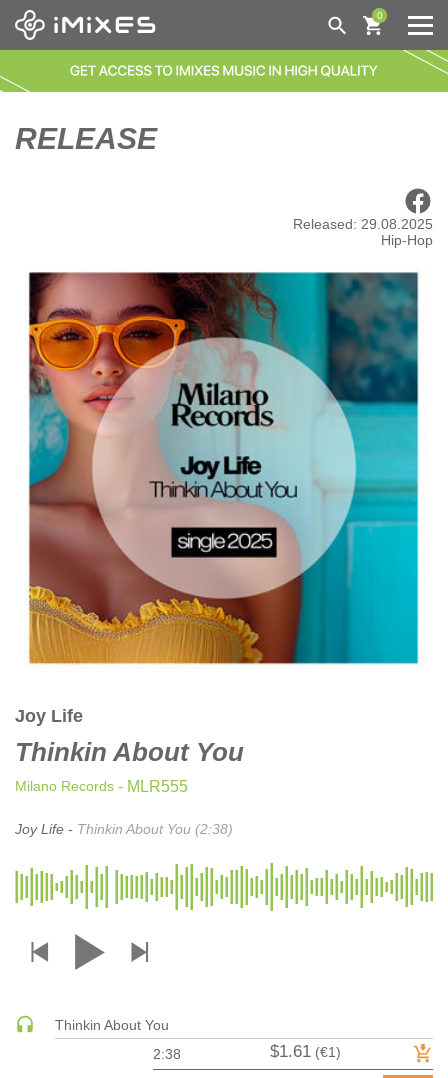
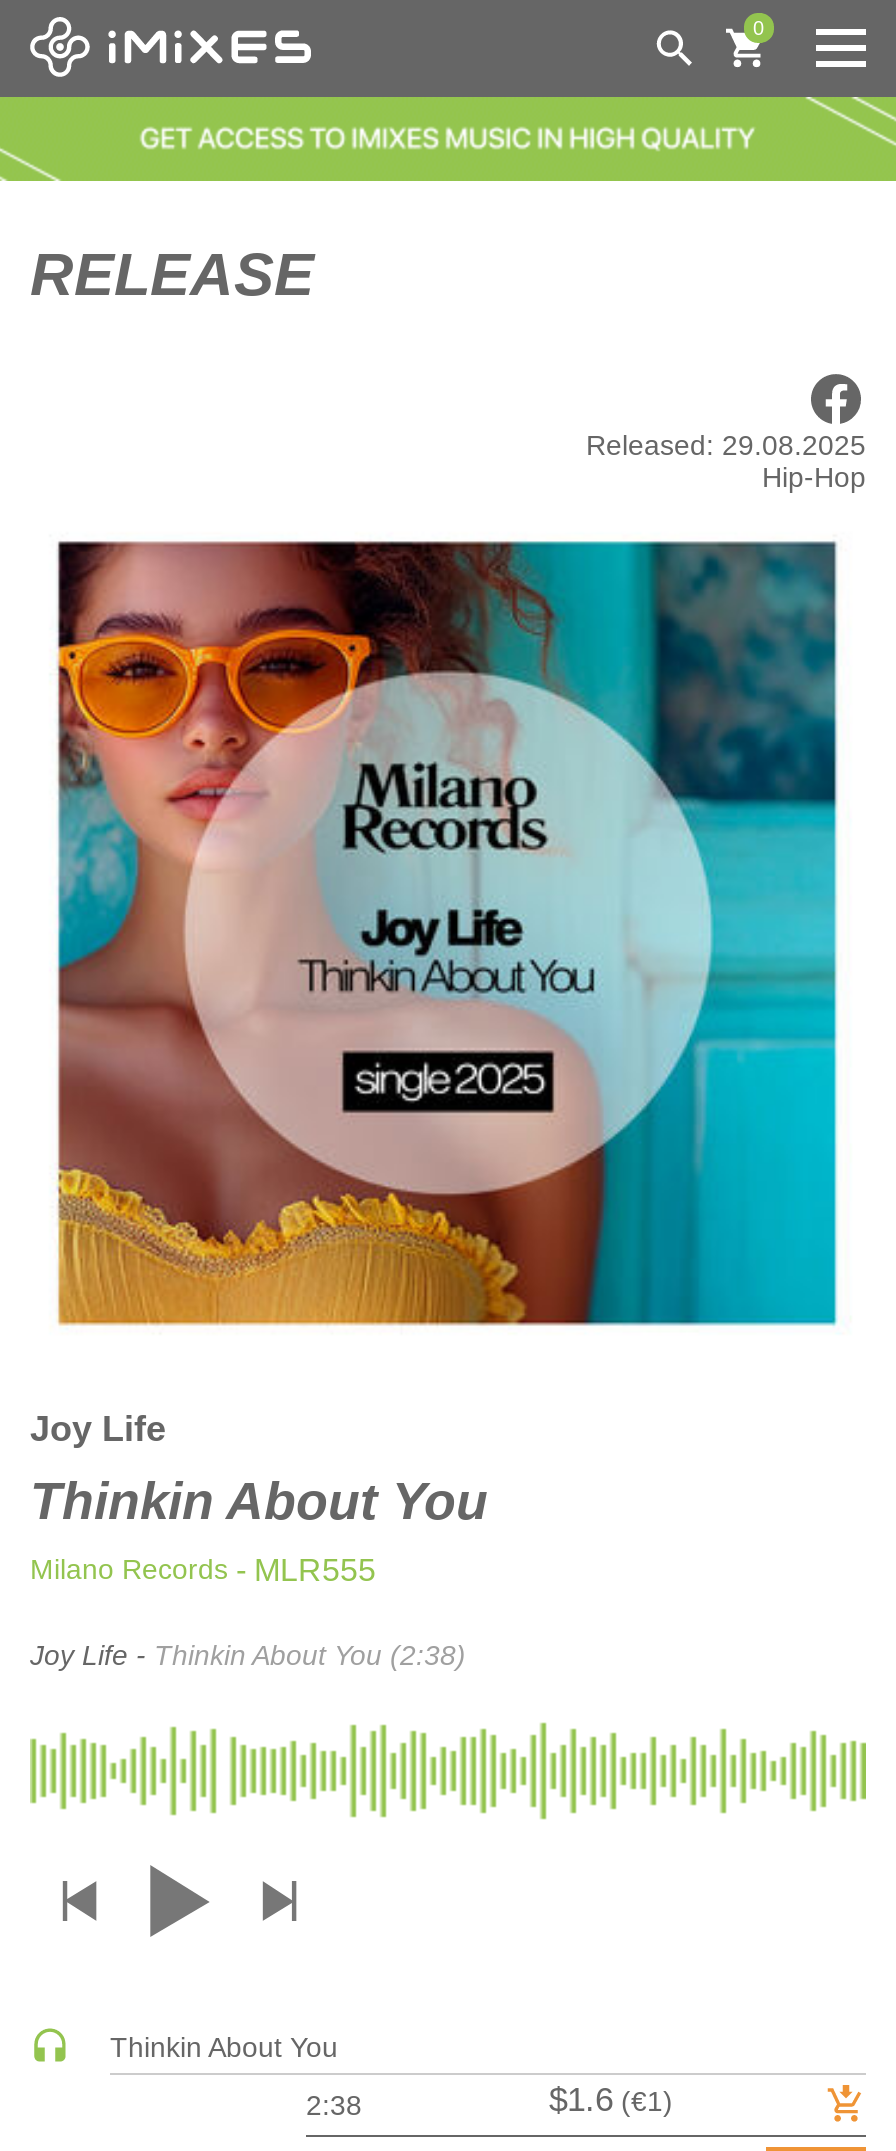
[270,1042,341,1061] $1.61 (€1) -> [549,2081,673,2119] $1.6 (€1)

